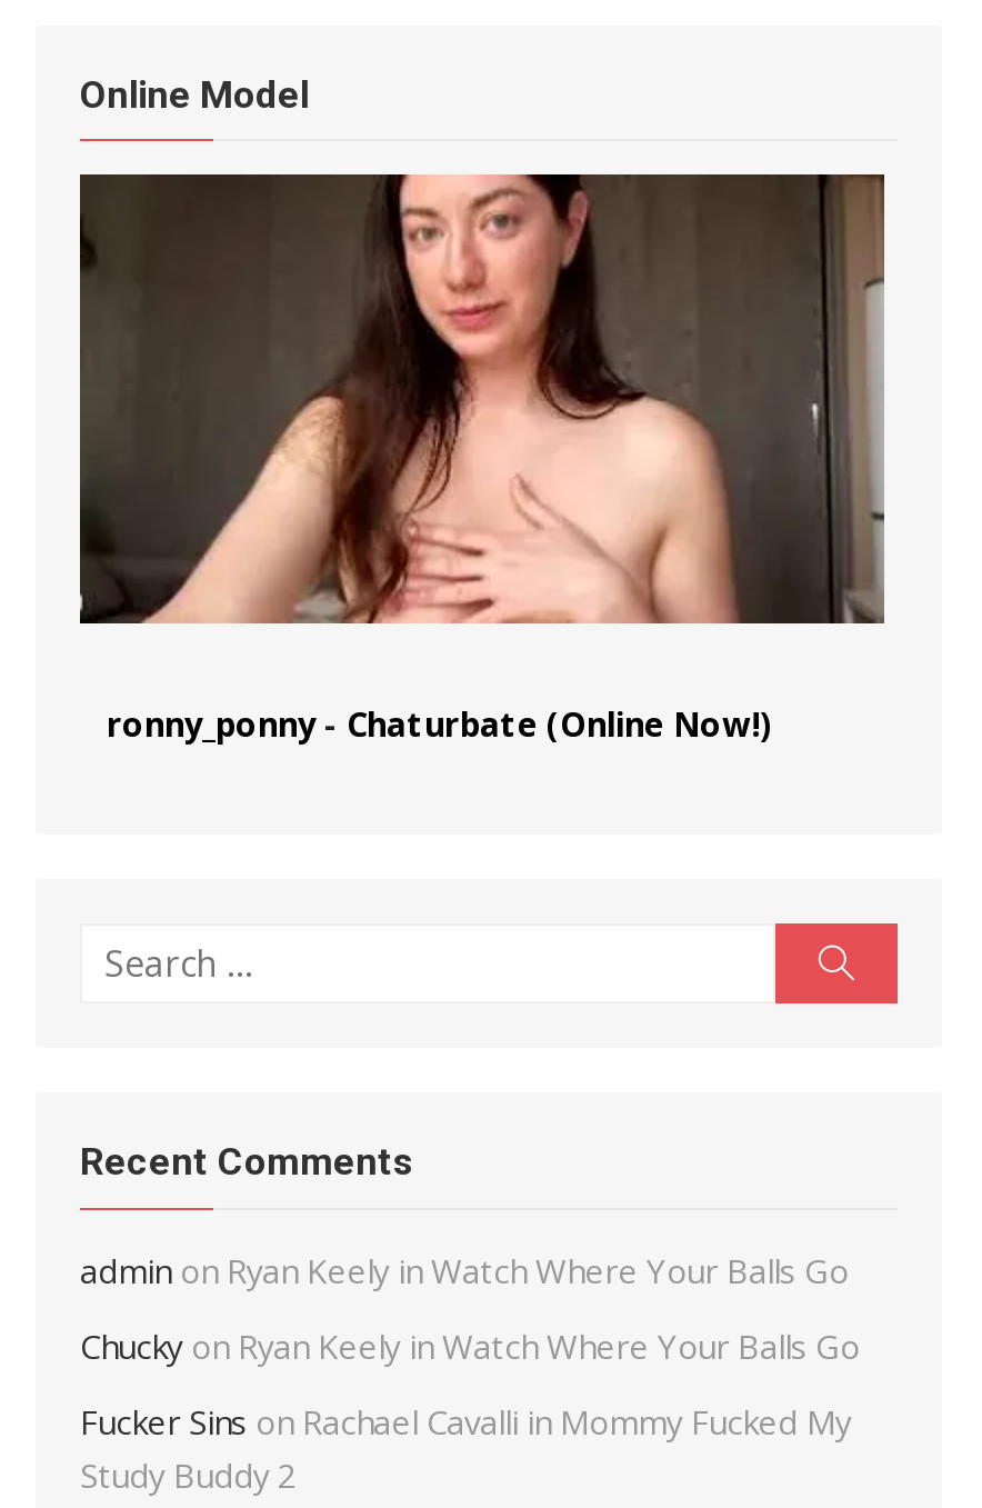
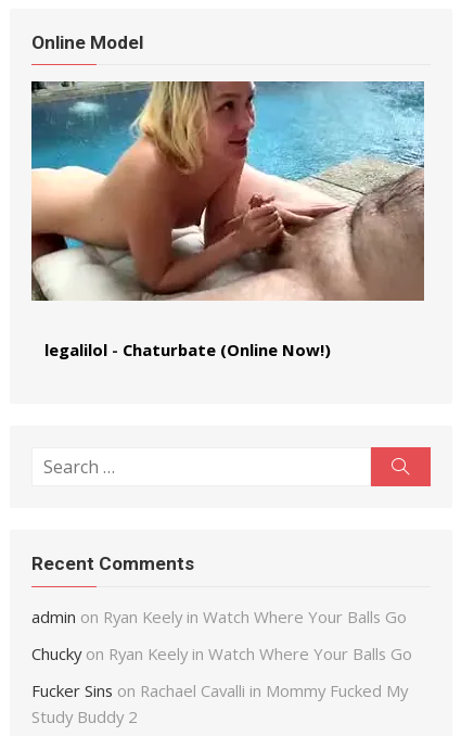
[78,172,886,746] [image] | ronny_ponny - Chaturbate (Online Now!) -> [30,80,425,361] [image] | legalilol - Chaturbate (Online Now!)

